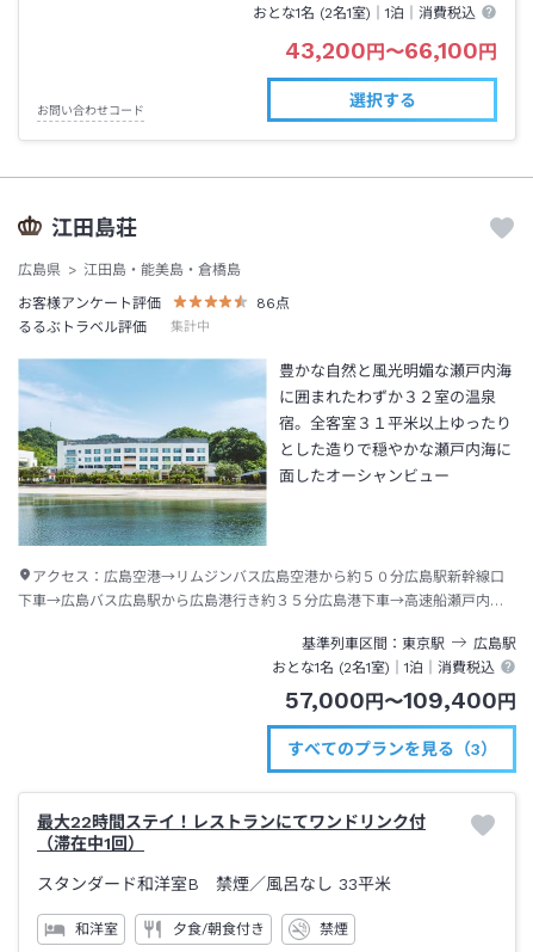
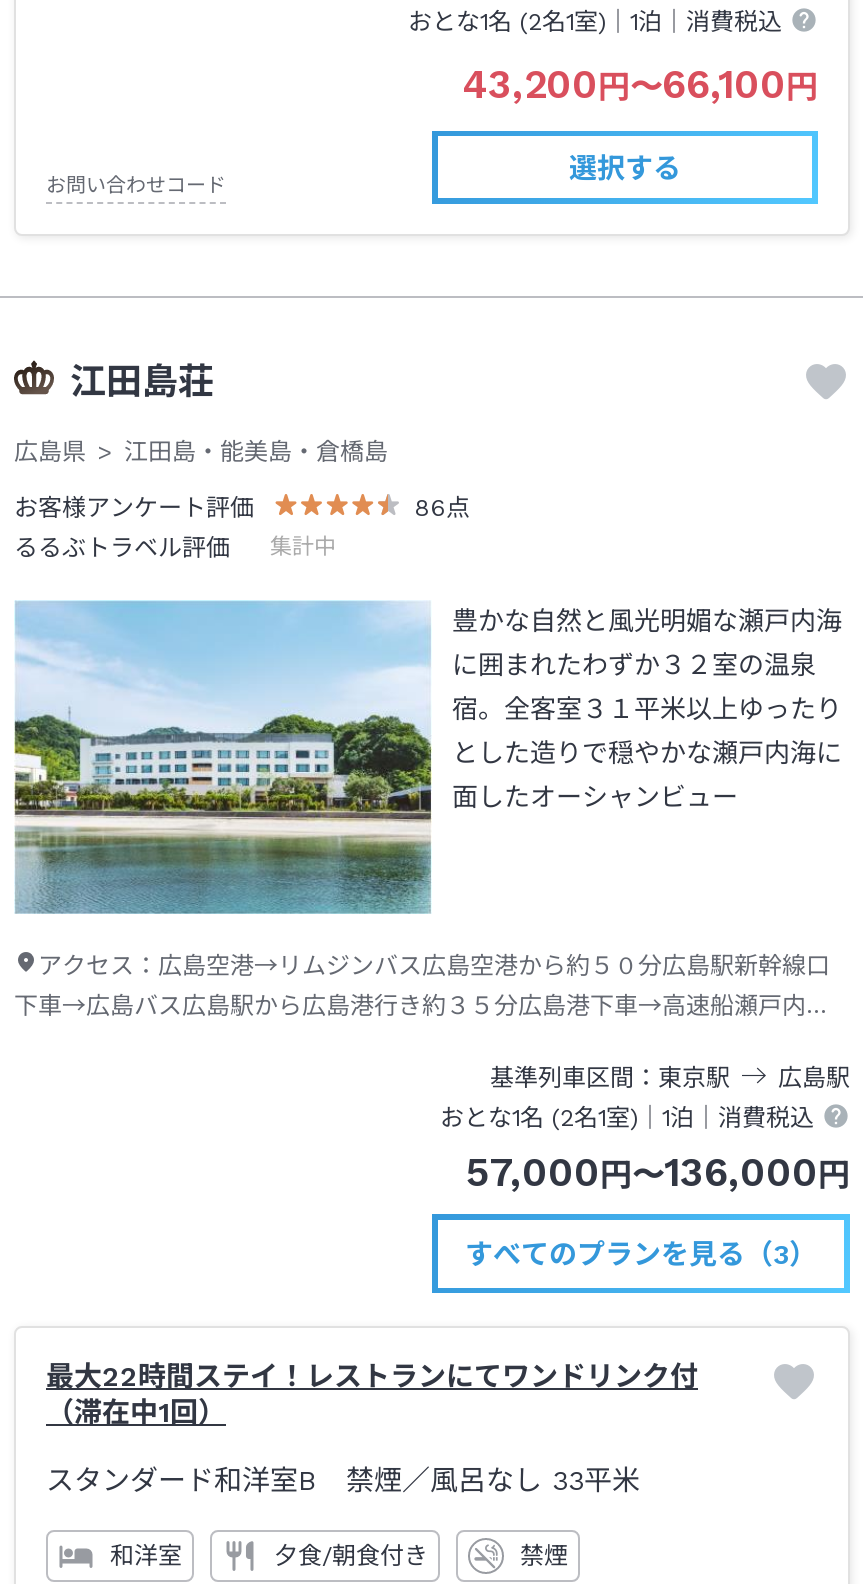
[285,685,516,714] 57,000円〜109,400円 -> [466,1147,850,1195] 57,000円〜136,000円

